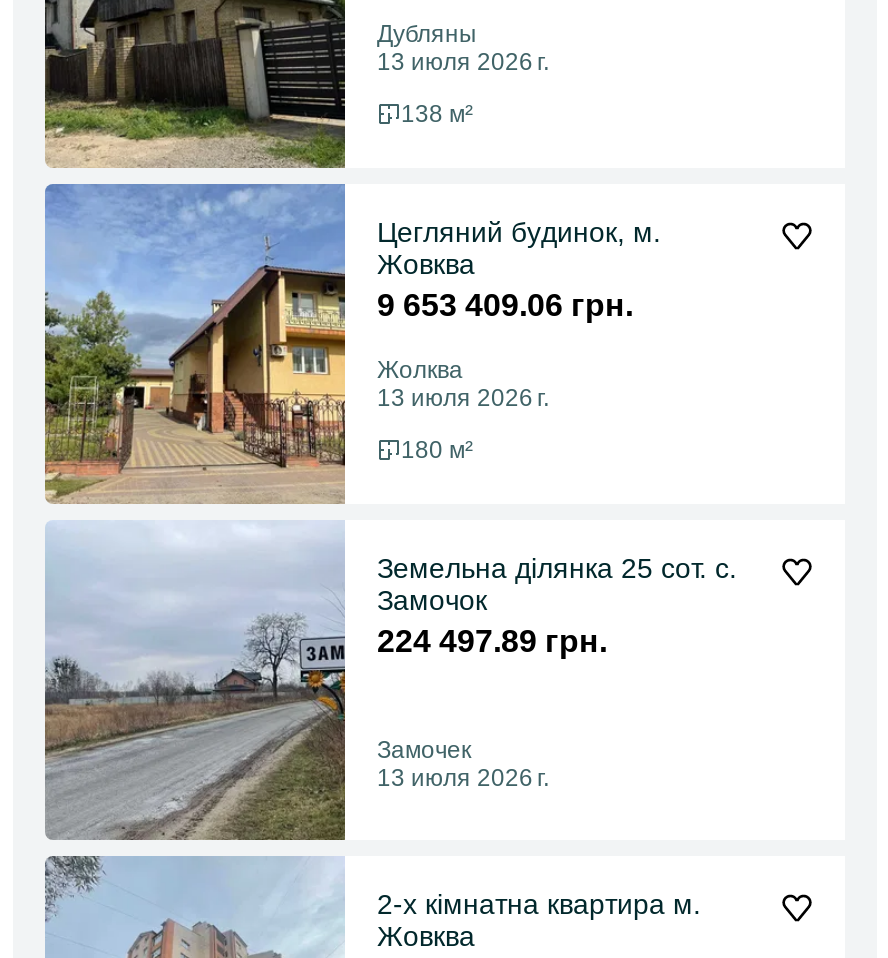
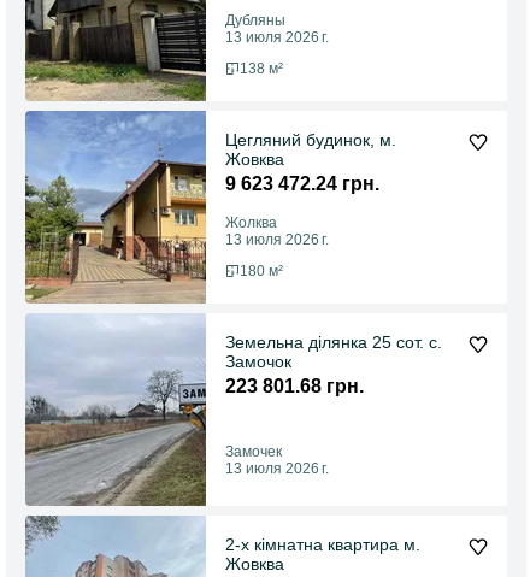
[377,288,633,322] 9 653 409.06 грн. -> [225,174,379,194] 9 623 472.24 грн.
[377,624,607,658] 224 497.89 грн. -> [225,376,364,397] 223 801.68 грн.

